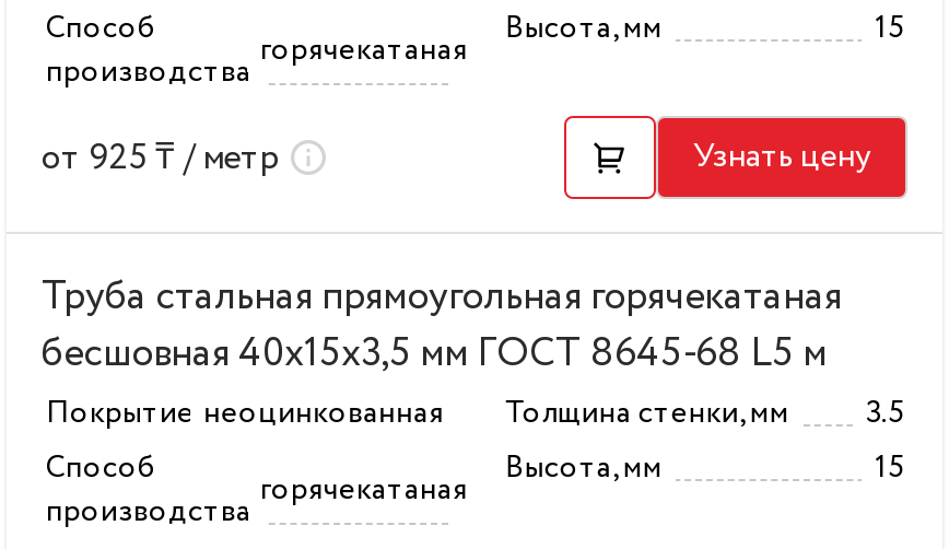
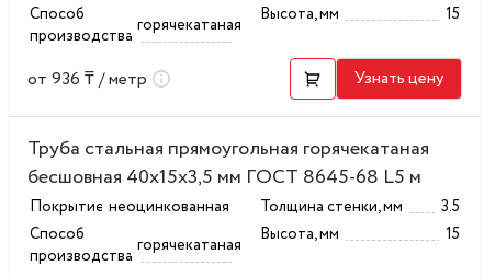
[42,134,280,184] от 925 ₸ / метр -> [27,67,147,92] от 936 ₸ / метр

